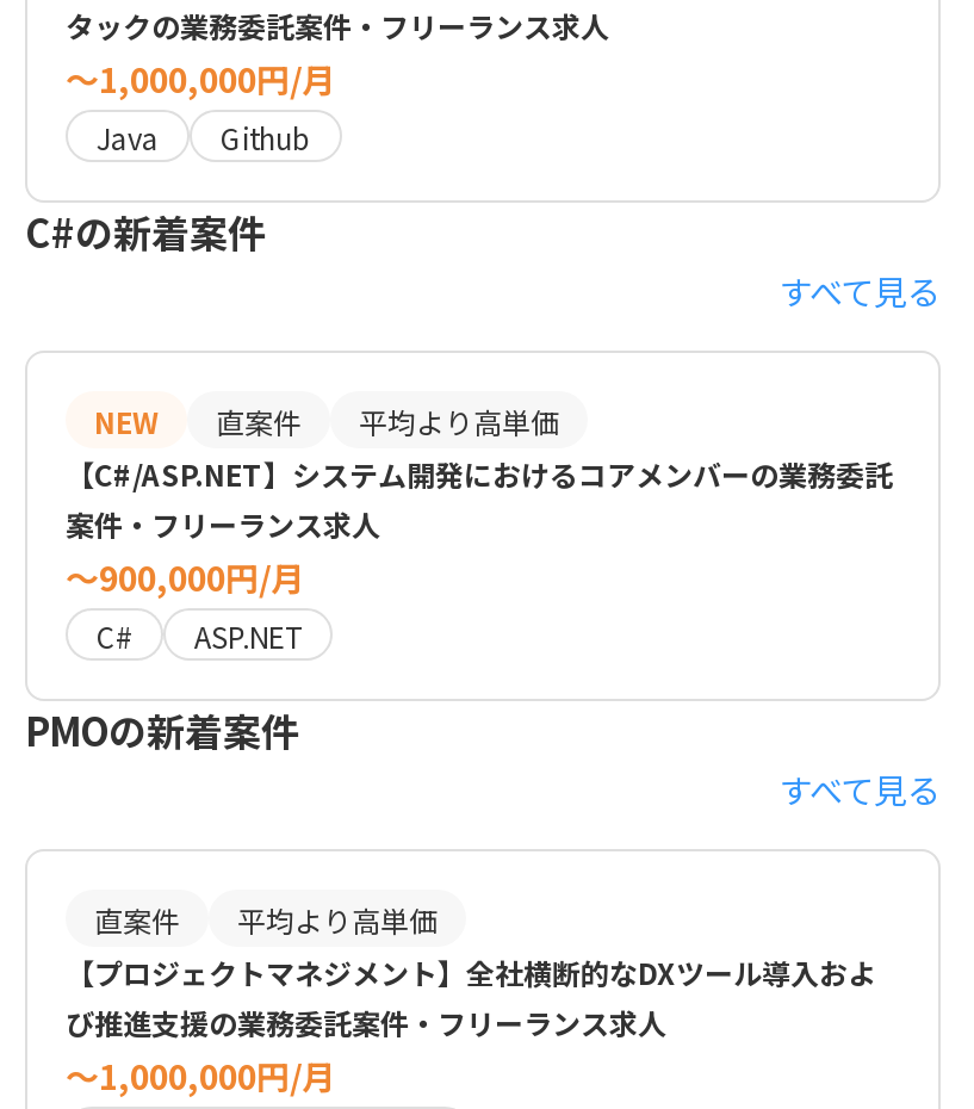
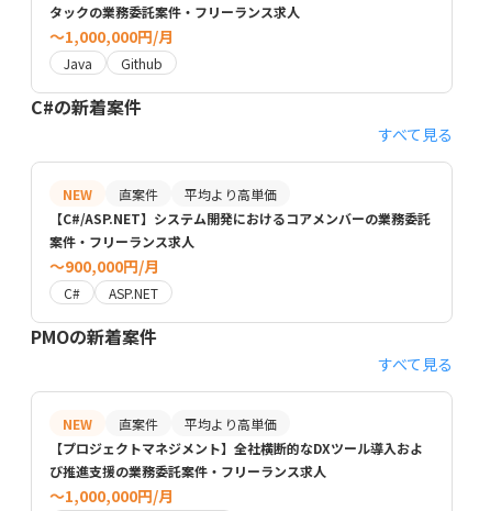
none -> [63,414,92,432] NEW

